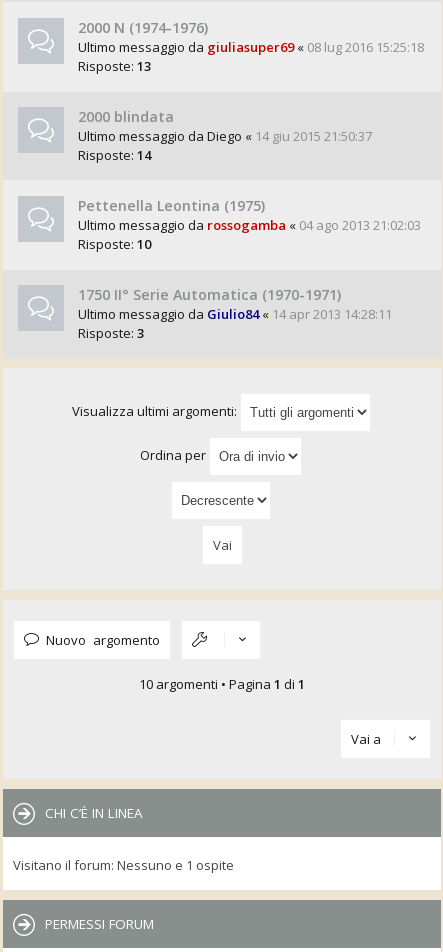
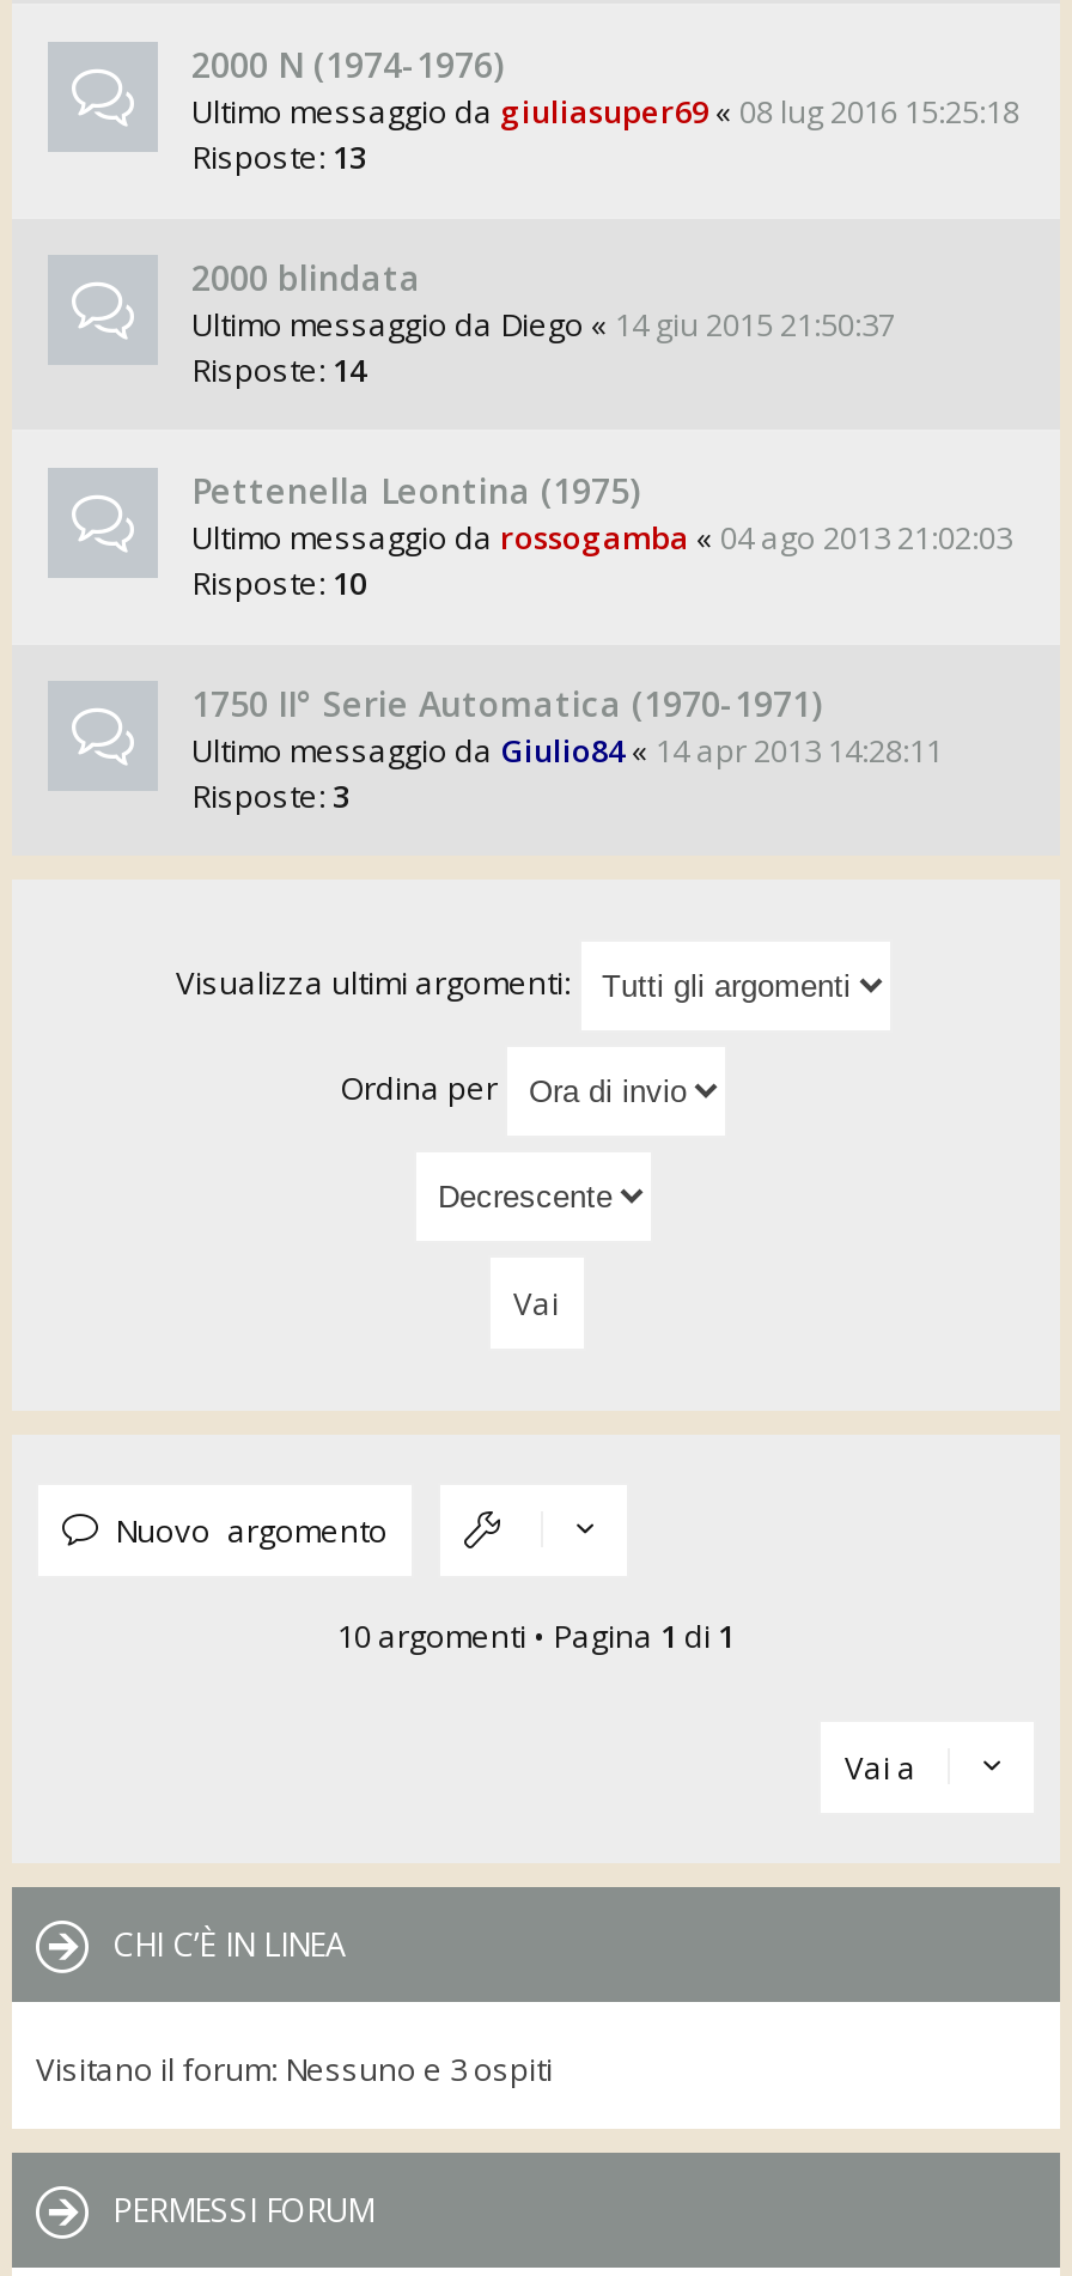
[13,856,234,874] Visitano il forum: Nessuno e 1 ospite -> [36,2047,553,2091] Visitano il forum: Nessuno e 3 ospiti

